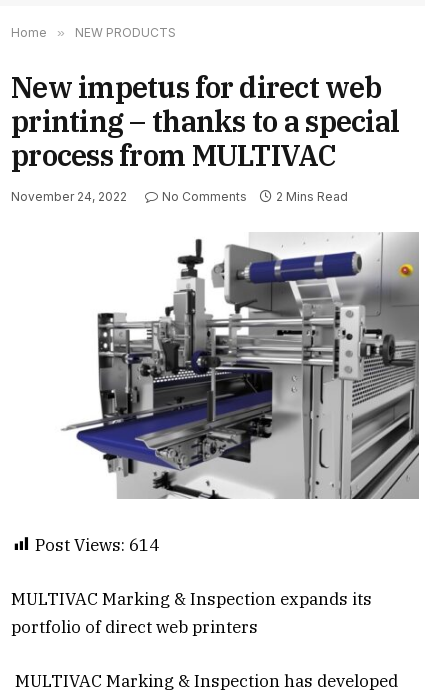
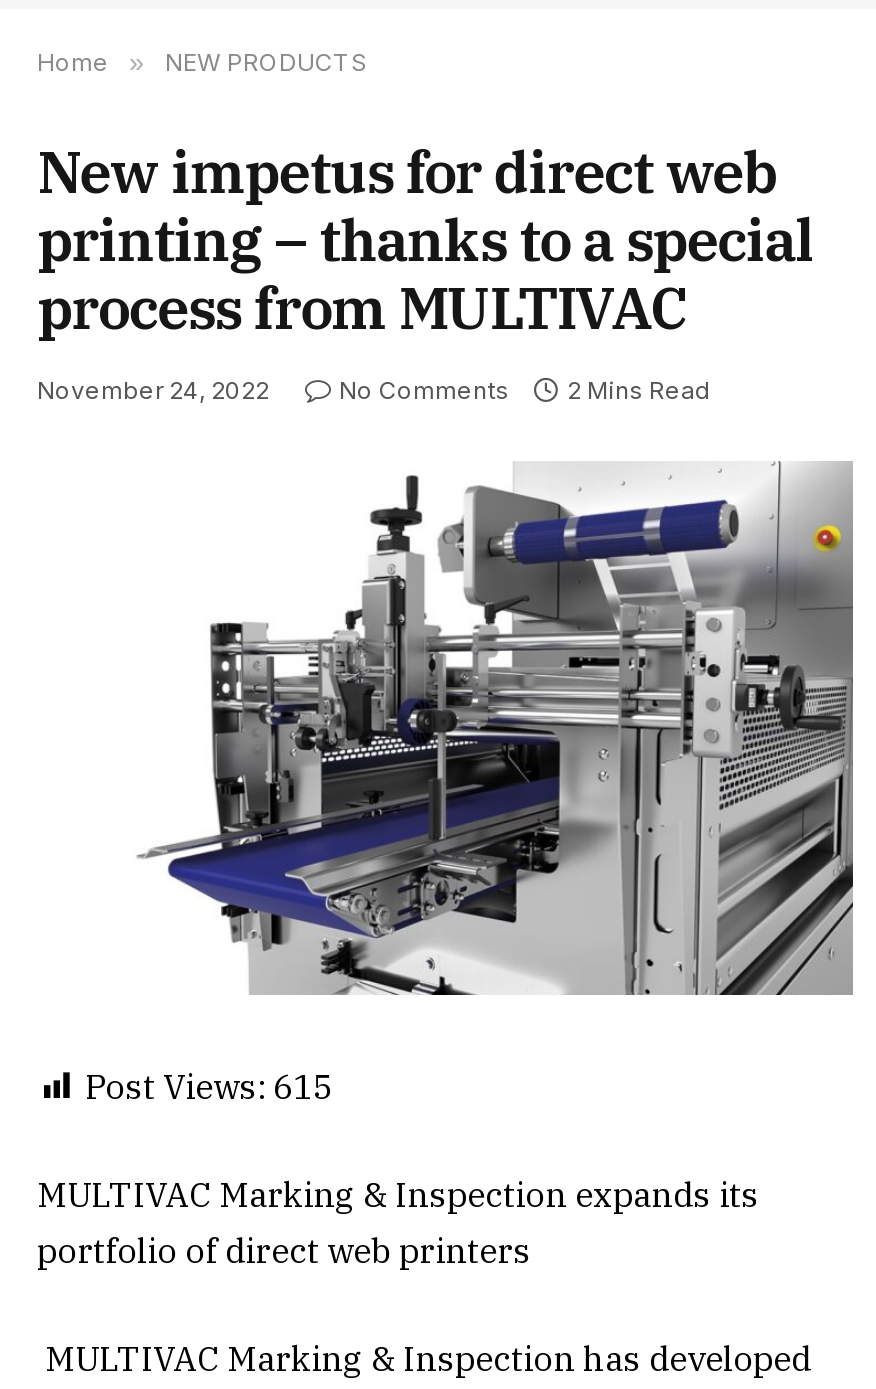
[35,534,159,556] Post Views: 614 -> [85,1064,333,1108] Post Views: 615

